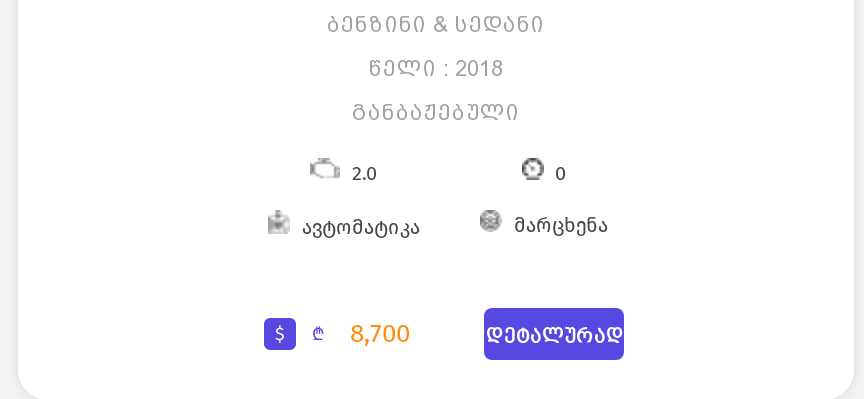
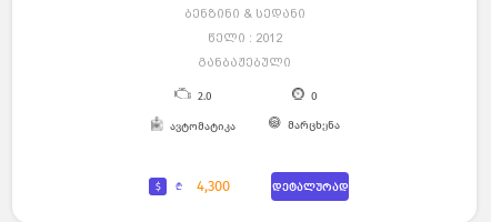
[369,56,503,82] წელი : 2018 -> [207,31,282,46] წელი : 2012
[350,318,410,348] 8,700 -> [197,177,230,194] 4,300

